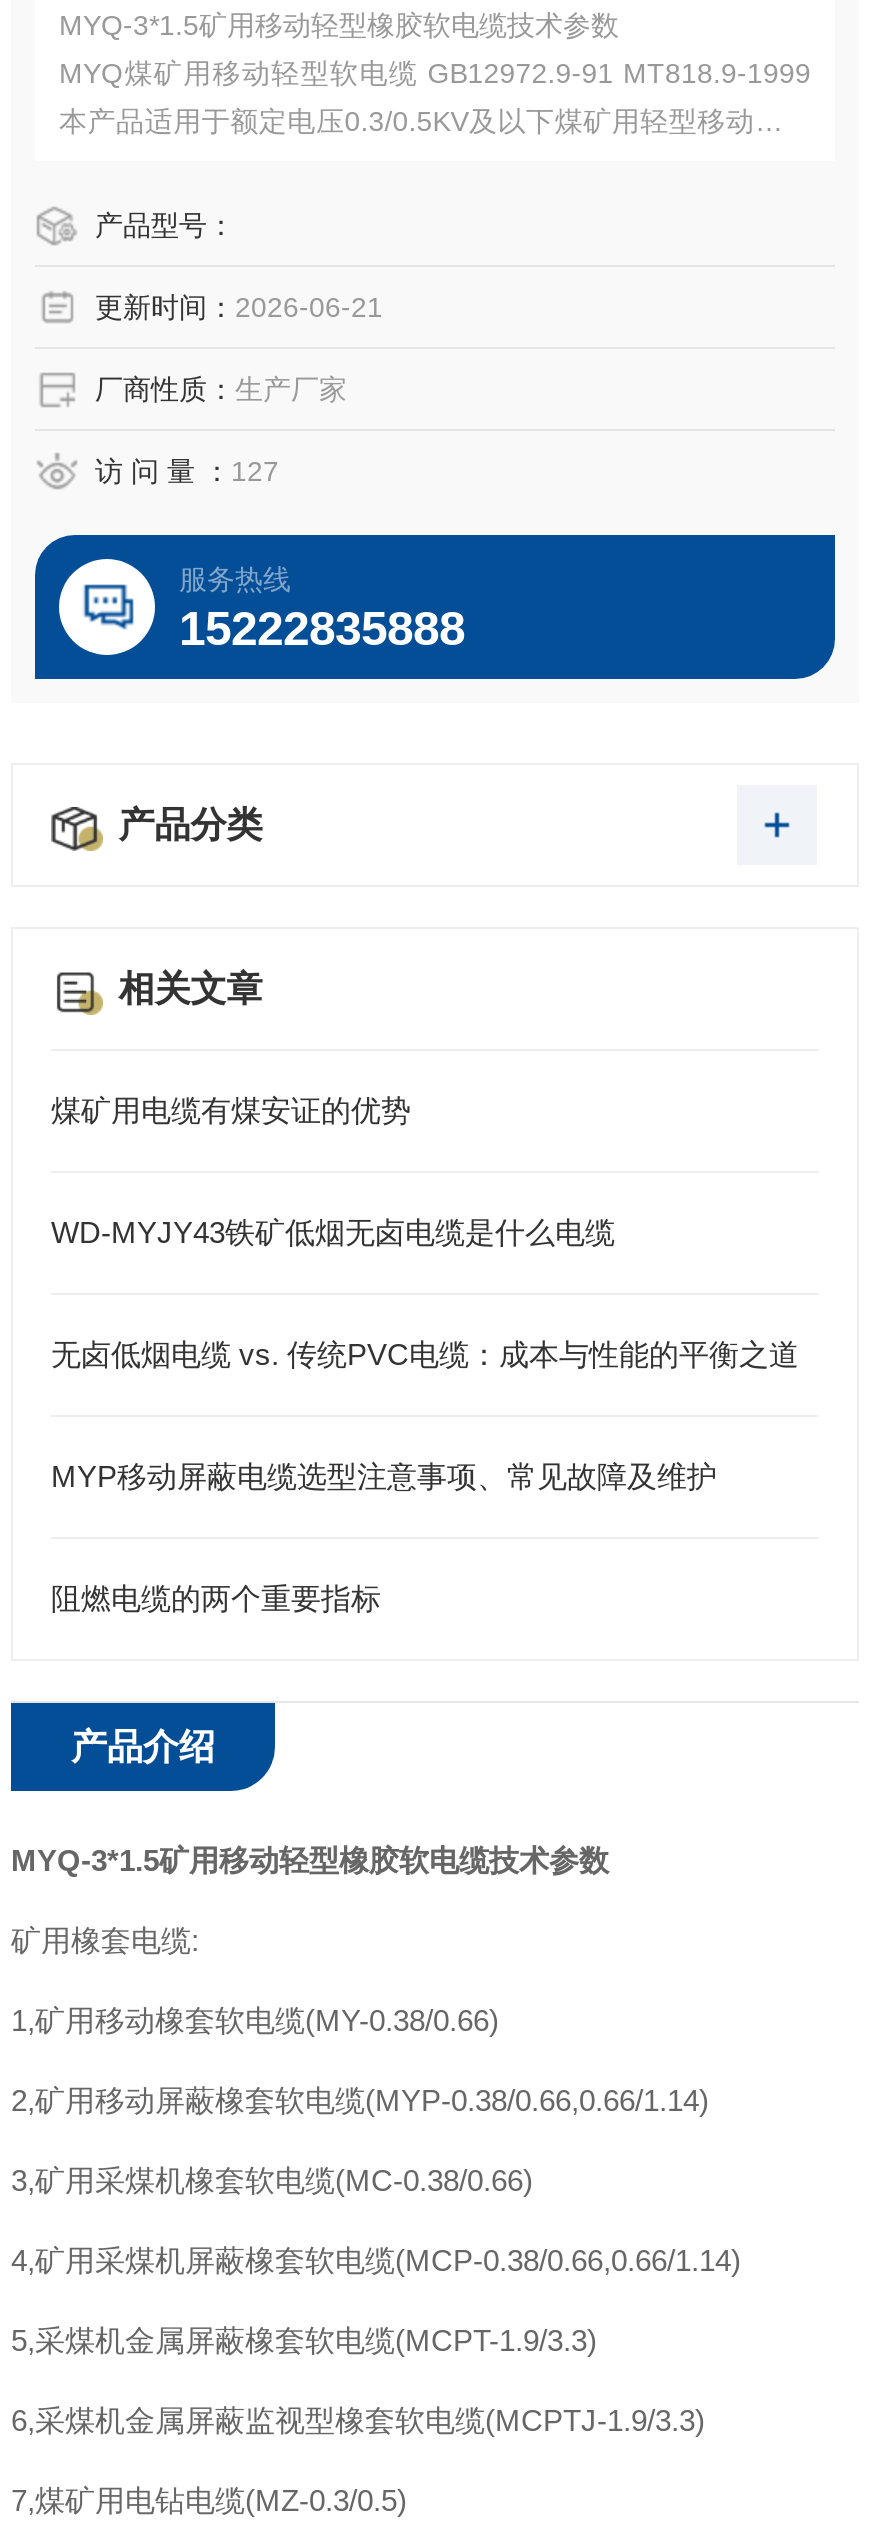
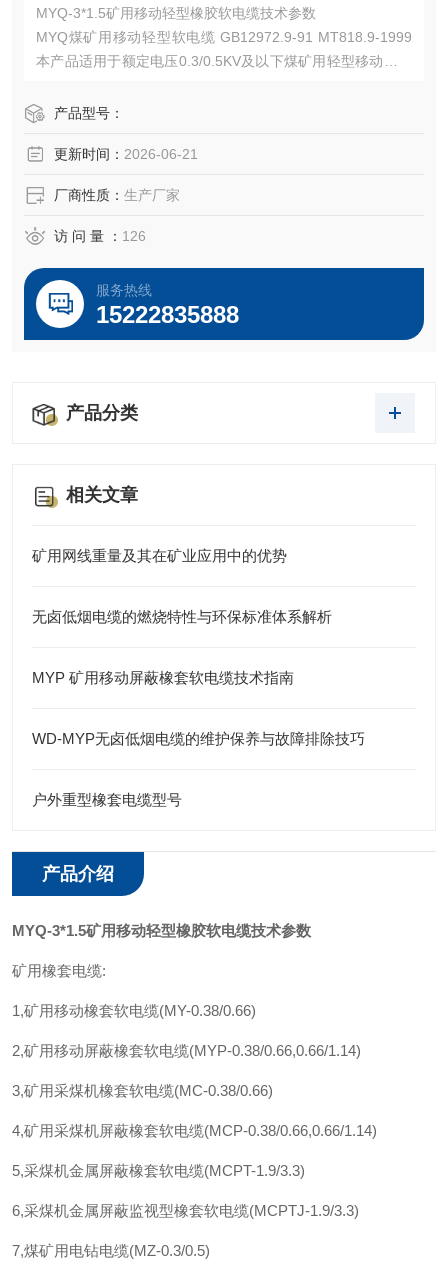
[95,455,279,487] 访 问 量 ：127 -> [54,228,146,244] 访 问 量 ：126
[51,1093,411,1127] 煤矿用电缆有煤安证的优势 -> [32,547,287,564] 矿用网线重量及其在矿业应用中的优势
[51,1215,615,1249] WD-MYJY43铁矿低烟无卤电缆是什么电缆 -> [32,608,332,625] 无卤低烟电缆的燃烧特性与环保标准体系解析
[51,1337,799,1371] 无卤低烟电缆 vs. 传统PVC电缆：成本与性能的平衡之道 -> [32,669,294,686] MYP 矿用移动屏蔽橡套软电缆技术指南
[51,1459,717,1493] MYP移动屏蔽电缆选型注意事项、常见故障及维护 -> [32,730,365,747] WD-MYP无卤低烟电缆的维护保养与故障排除技巧
[51,1581,381,1615] 阻燃电缆的两个重要指标 -> [32,791,182,808] 户外重型橡套电缆型号

